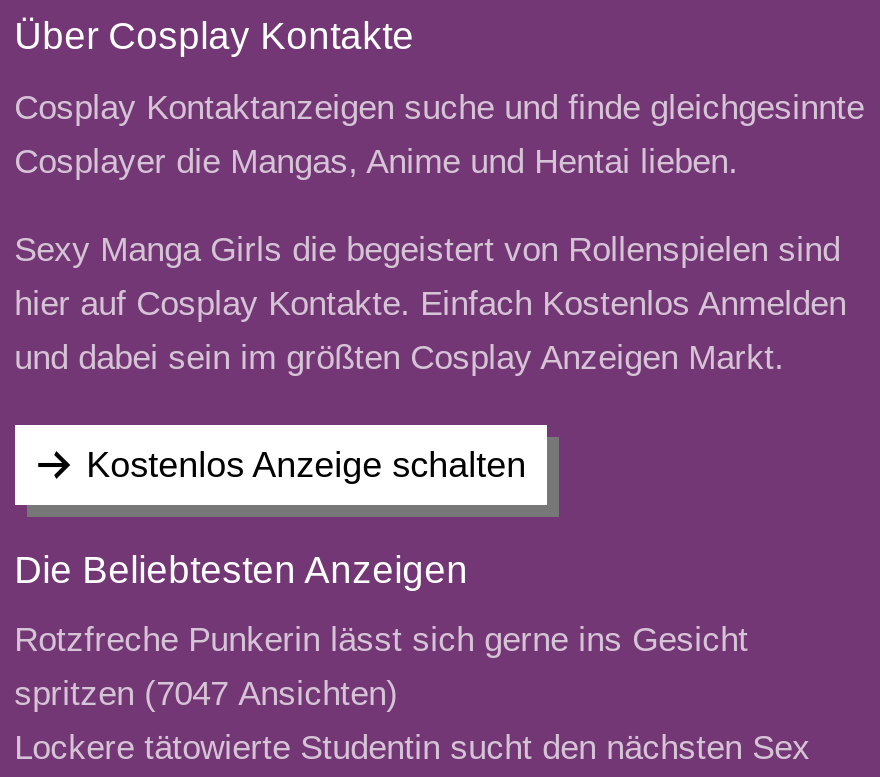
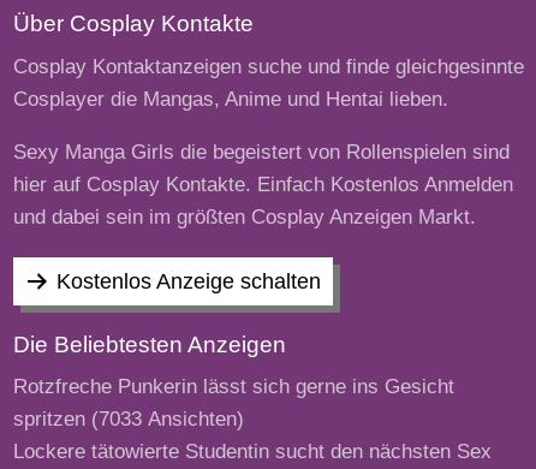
[14,676,398,714] spritzen (7047 Ansichten) -> [13,408,243,431] spritzen (7033 Ansichten)

